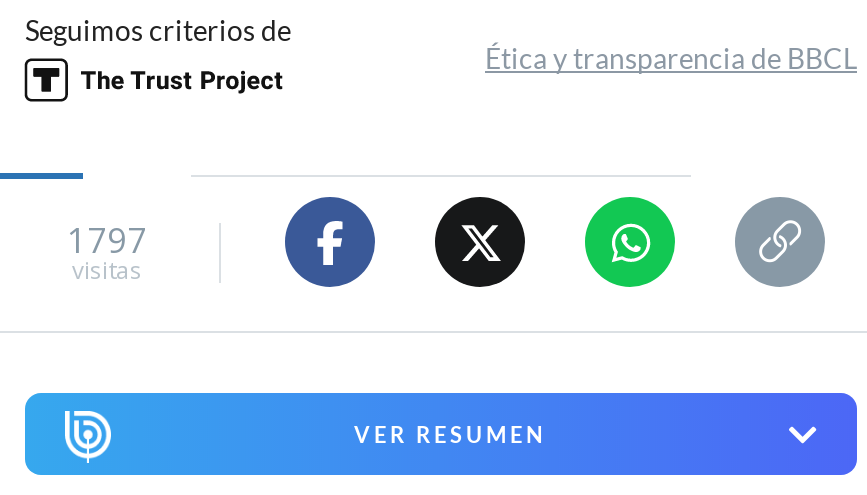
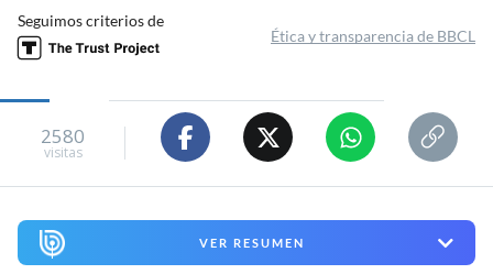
[67,217,147,263] 1797 -> [41,123,85,149] 2580

